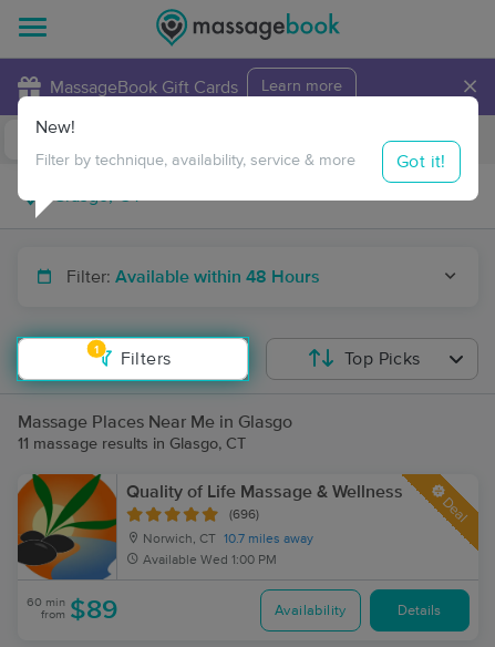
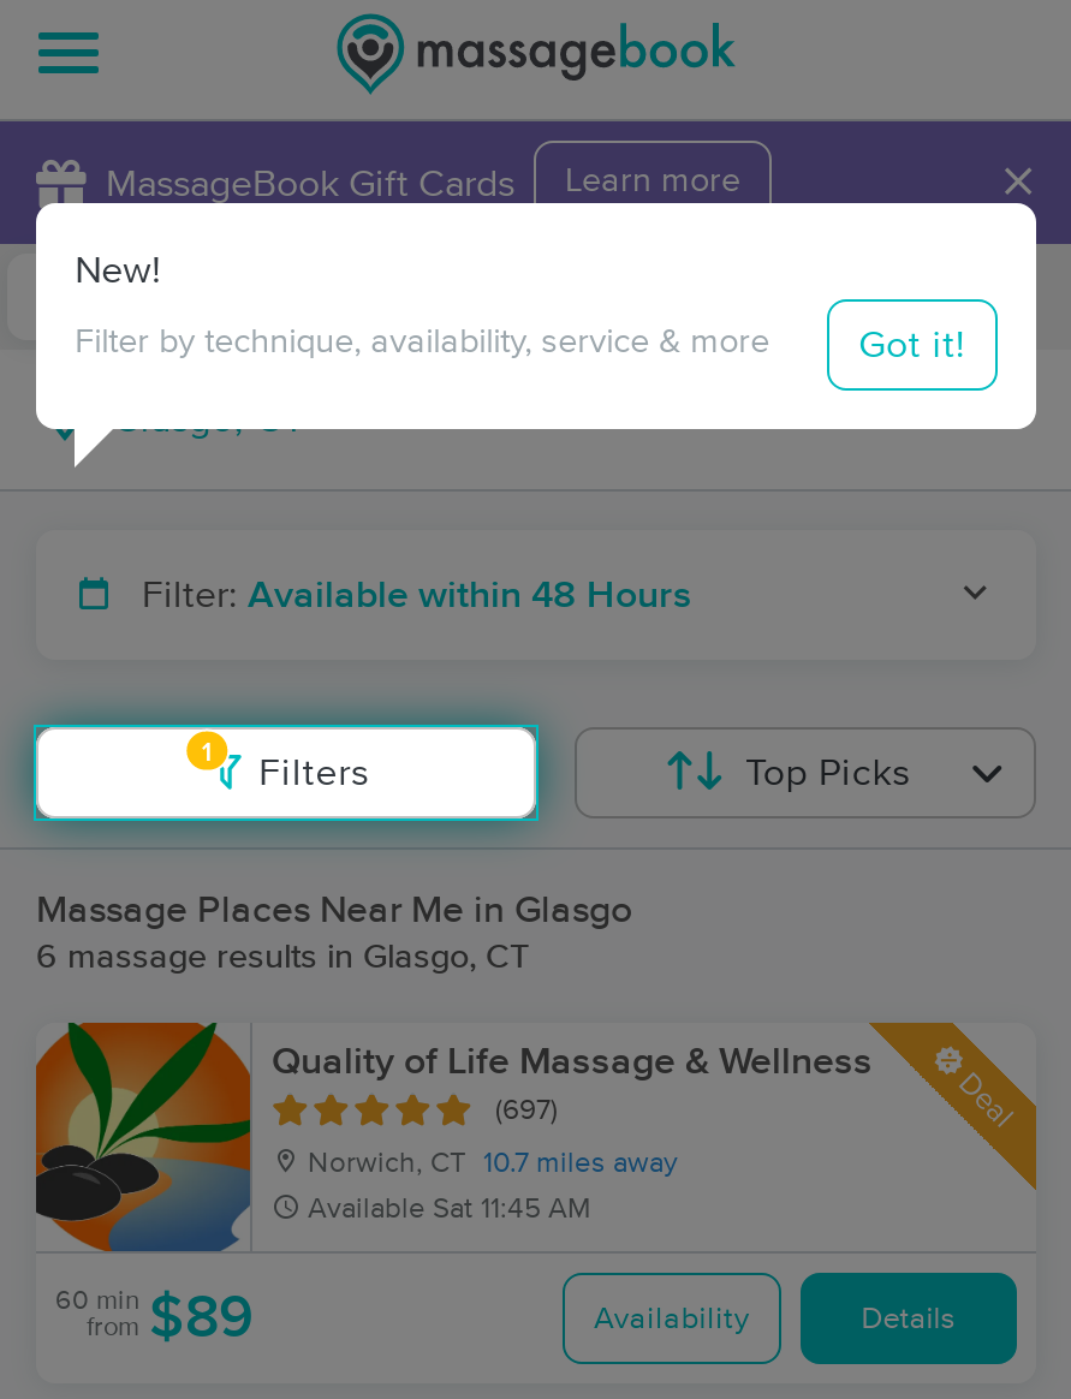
[18,437,246,452] 11 massage results in Glasgo, CT -> [36,941,529,975] 6 massage results in Glasgo, CT
[229,509,259,521] (696) -> [495,1097,558,1124] (697)
[143,554,277,567] Available Wed 1:00 PM -> [308,1196,591,1225] Available Sat 11:45 AM

